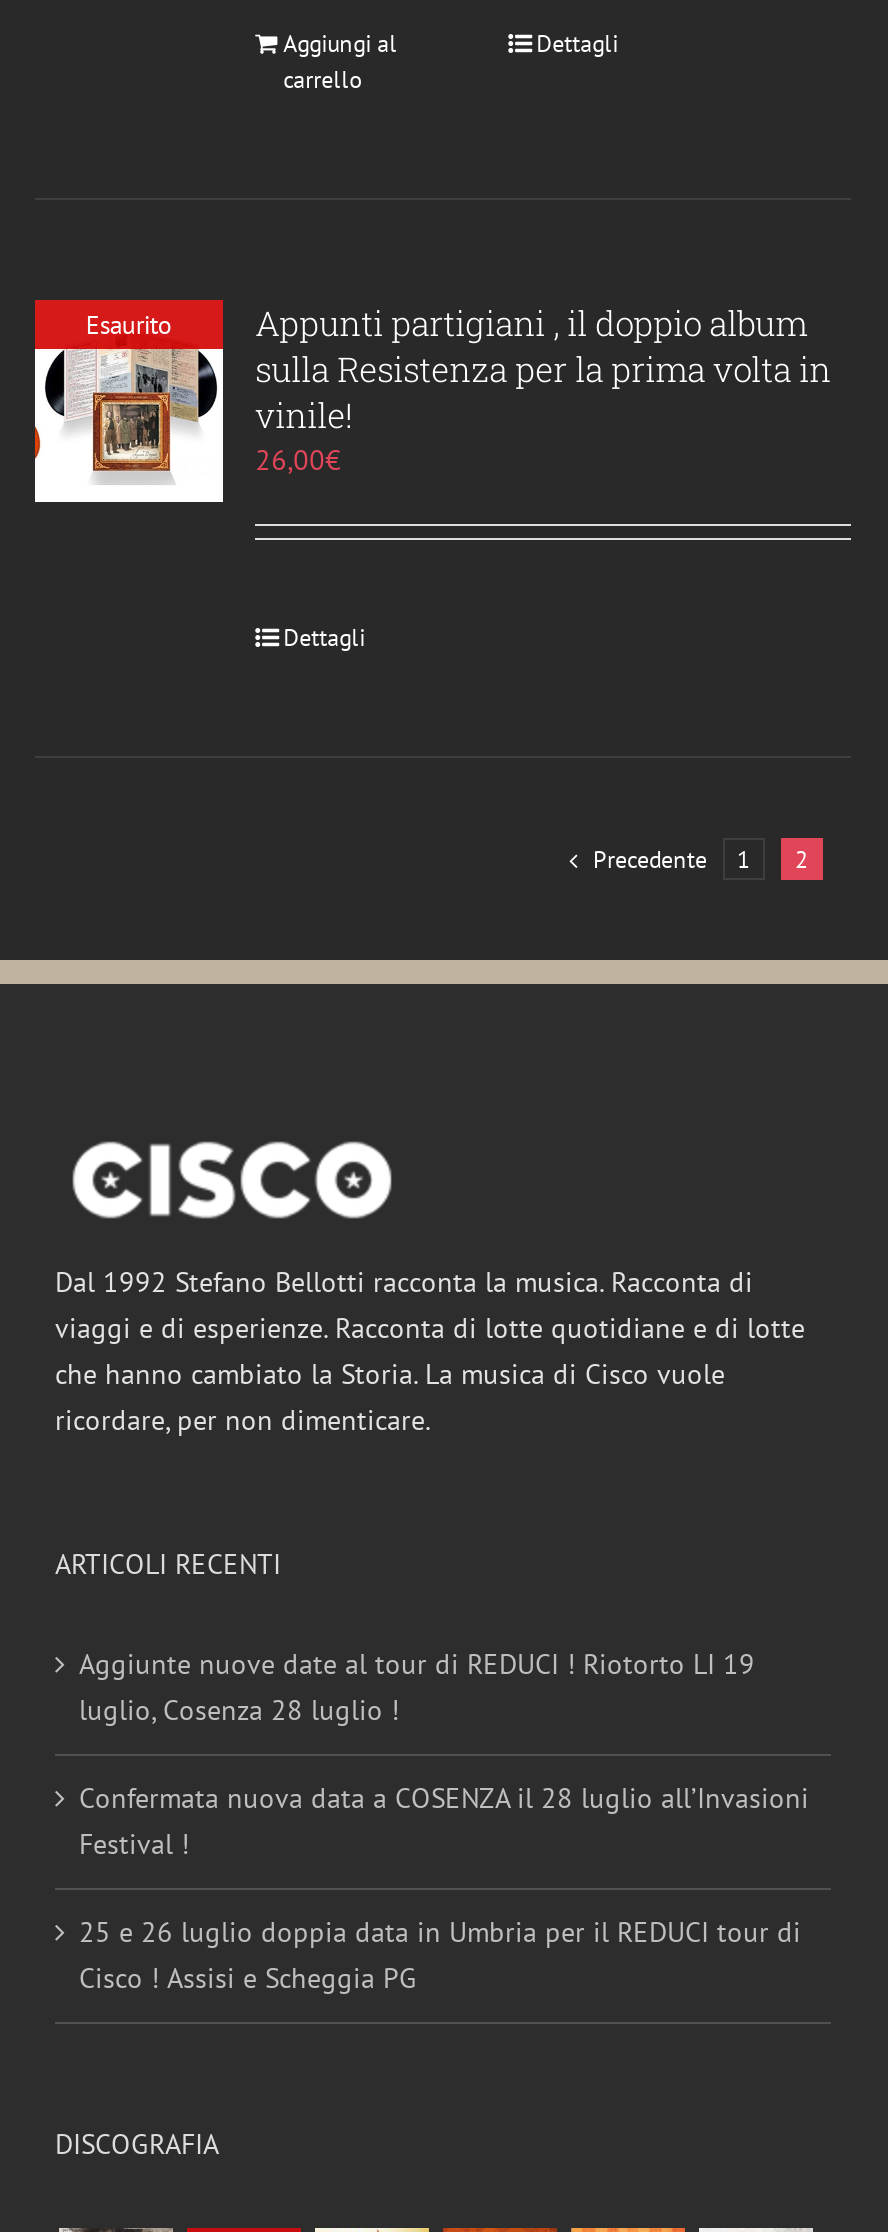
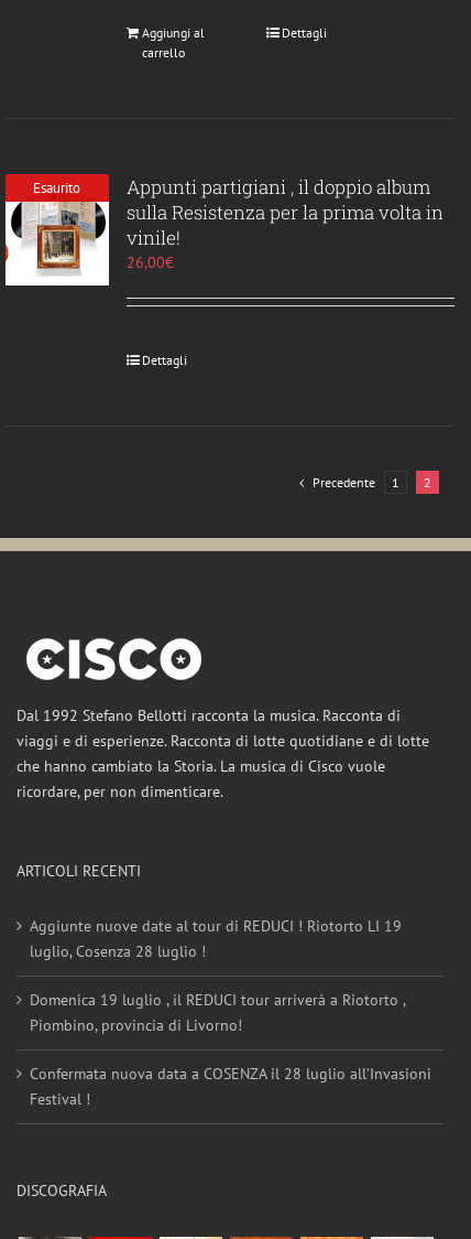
none -> [30,990,405,1035] Domenica 19 luglio , il REDUCI tour arriverà a Riotorto , | Piombino, provincia di Livorno!
moved [79,1780,809,1862] -> [30,1064,431,1109]: Confermata nuova data a COSENZA il 28 luglio all’Invasioni | Festival !
[79,1914,801,1996] 25 e 26 luglio doppia data in Umbria per il REDUCI tour di | Cisco ! Assisi e Scheggia PG -> none

